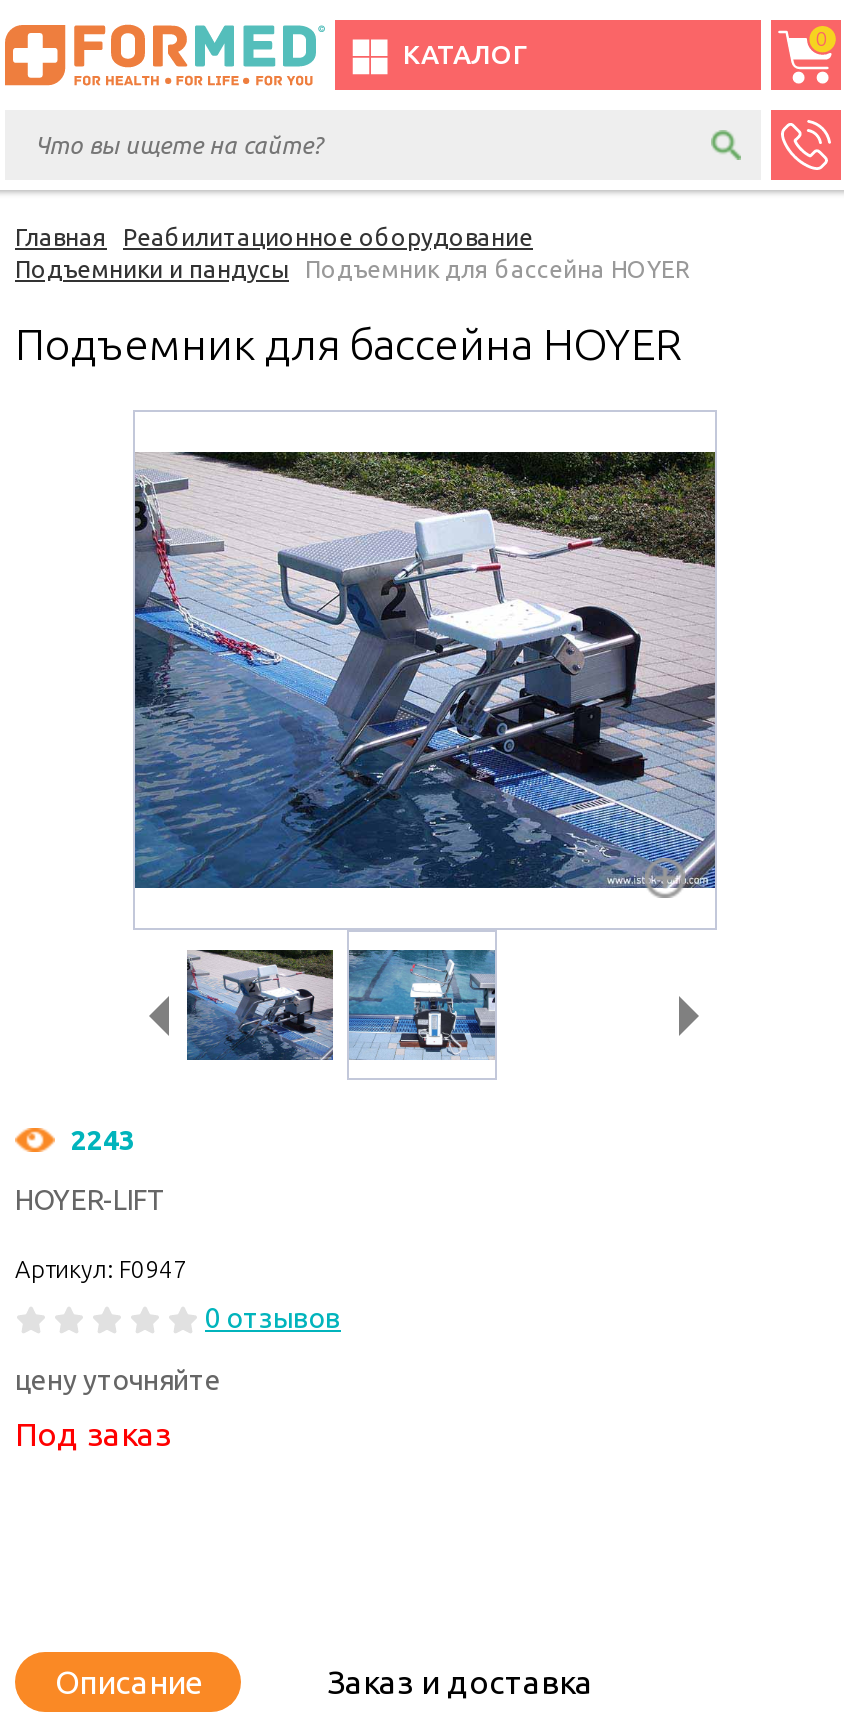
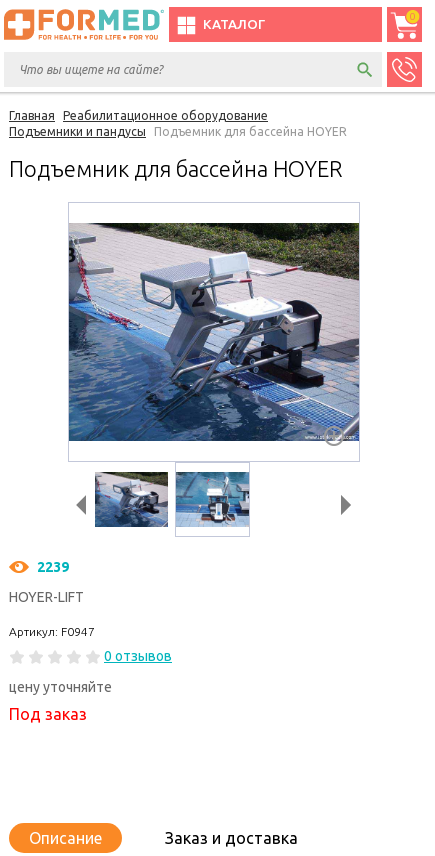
[71,1124,135,1156] 2243 -> [37,559,69,575] 2239

